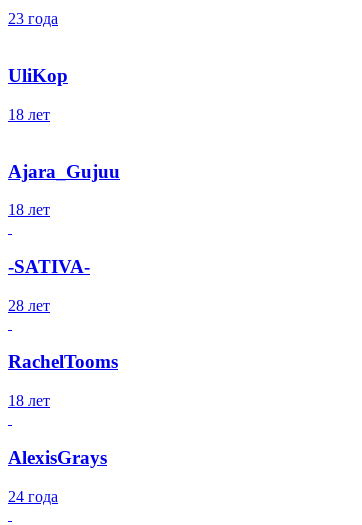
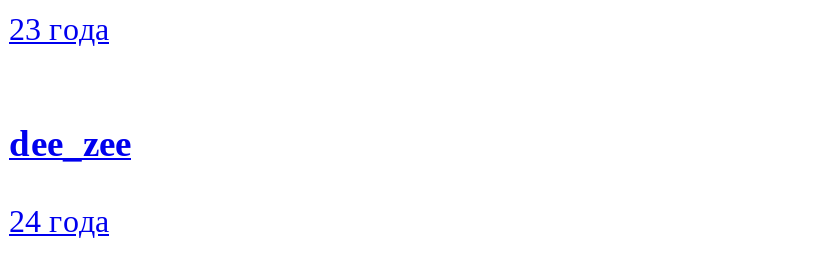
[8,65,120,468] UliKop | 18 лет | Ajara_Gujuu | 18 лет | -SATIVA- | 28 лет | RachelTooms | 18 лет | AlexisGrays -> [9,122,131,164] dee_zee

